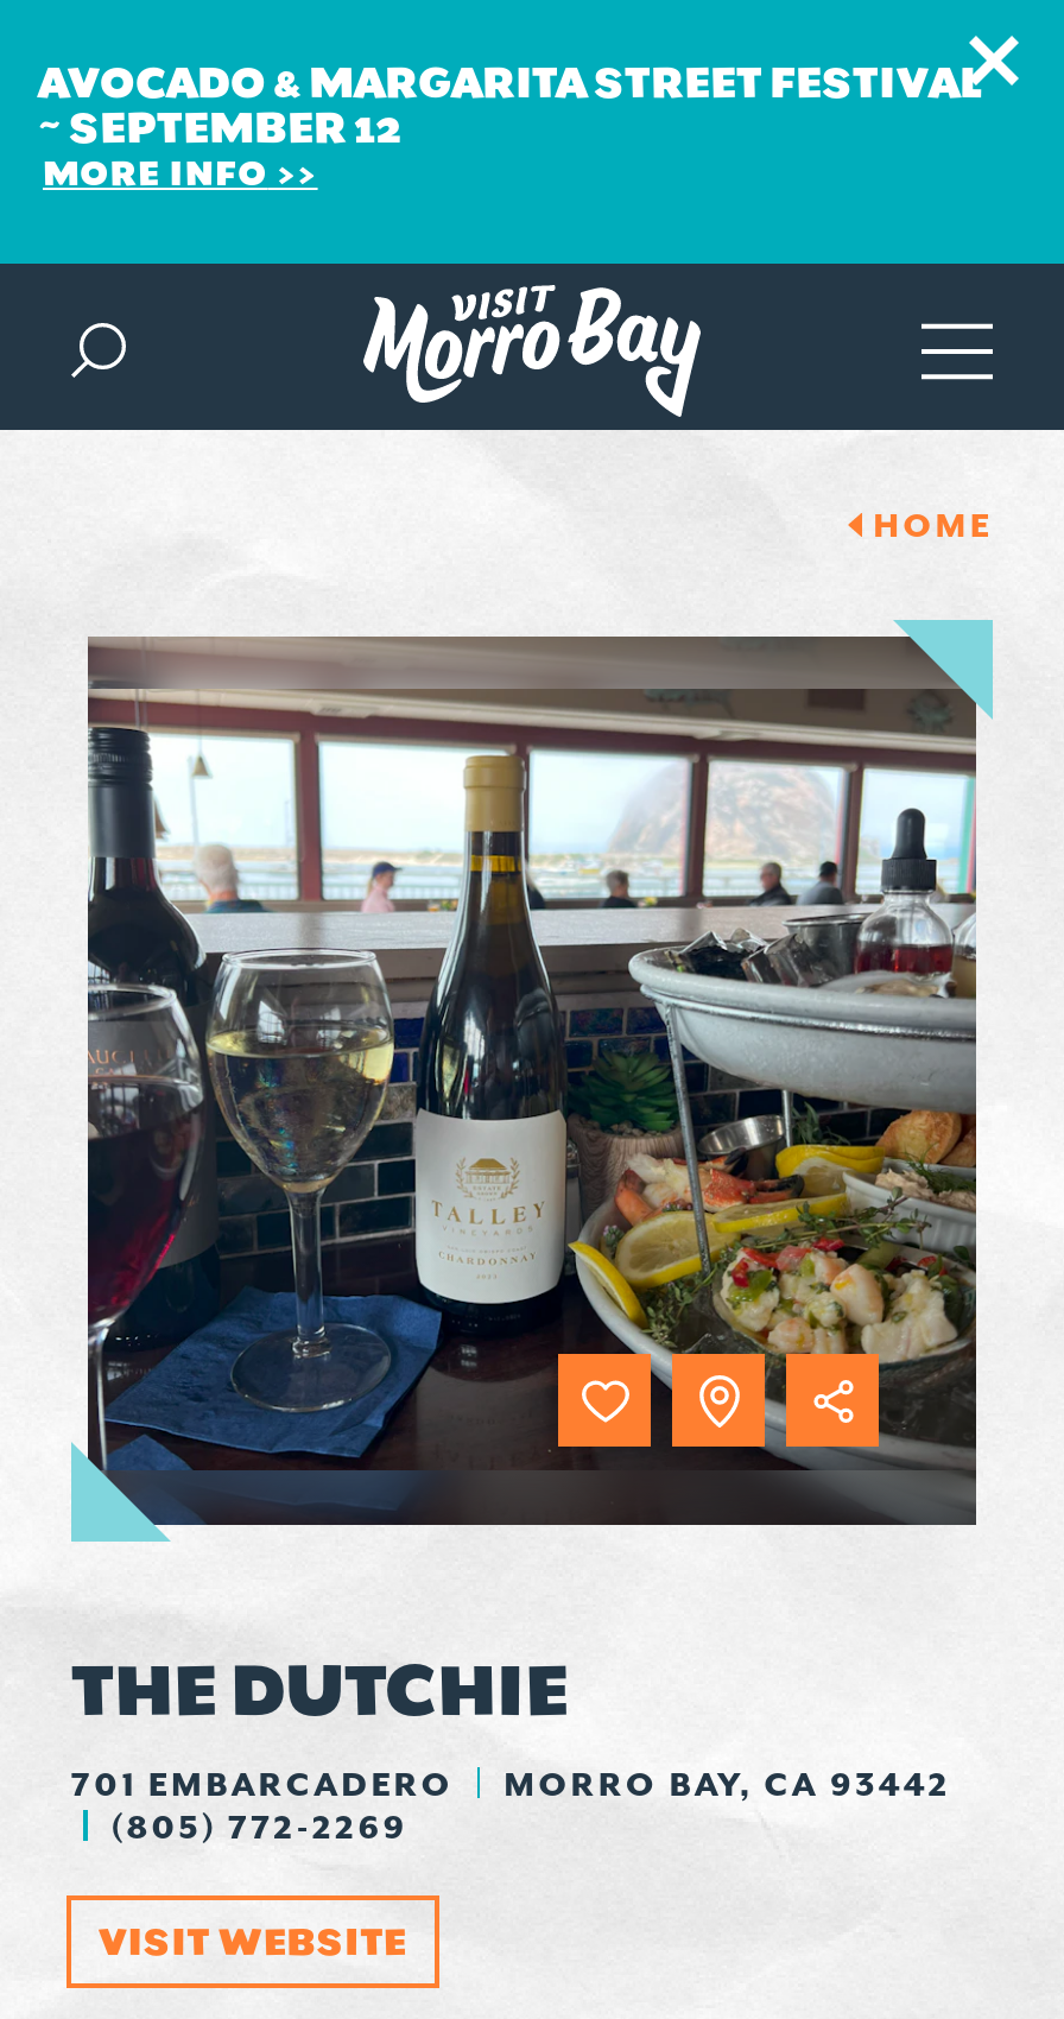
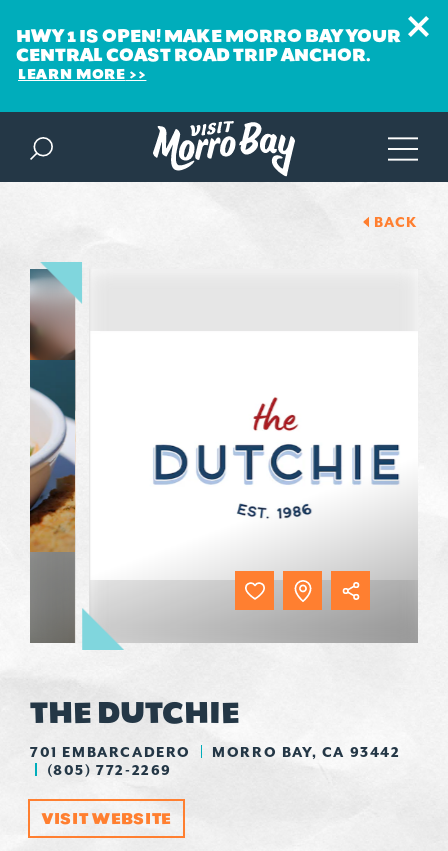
[38,56,983,194] AVOCADO & MARGARITA STREET FESTIVAL | ~ SEPTEMBER 12 | MORE INFO -> [16,24,401,82] HWY 1 IS OPEN! MAKE MORRO BAY YOUR | CENTRAL COAST ROAD TRIP ANCHOR. | LEARN MORE
[873,504,993,546] HOME -> [374,213,418,231] BACK
[69,618,995,1544] [image] -> [29,261,418,651] [image]

